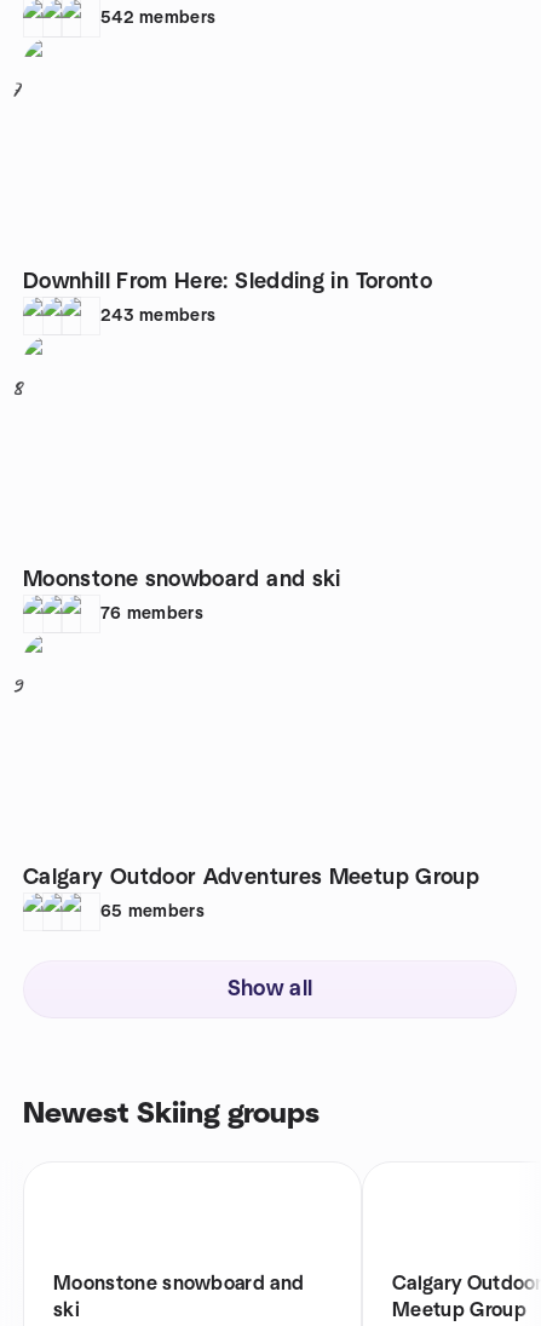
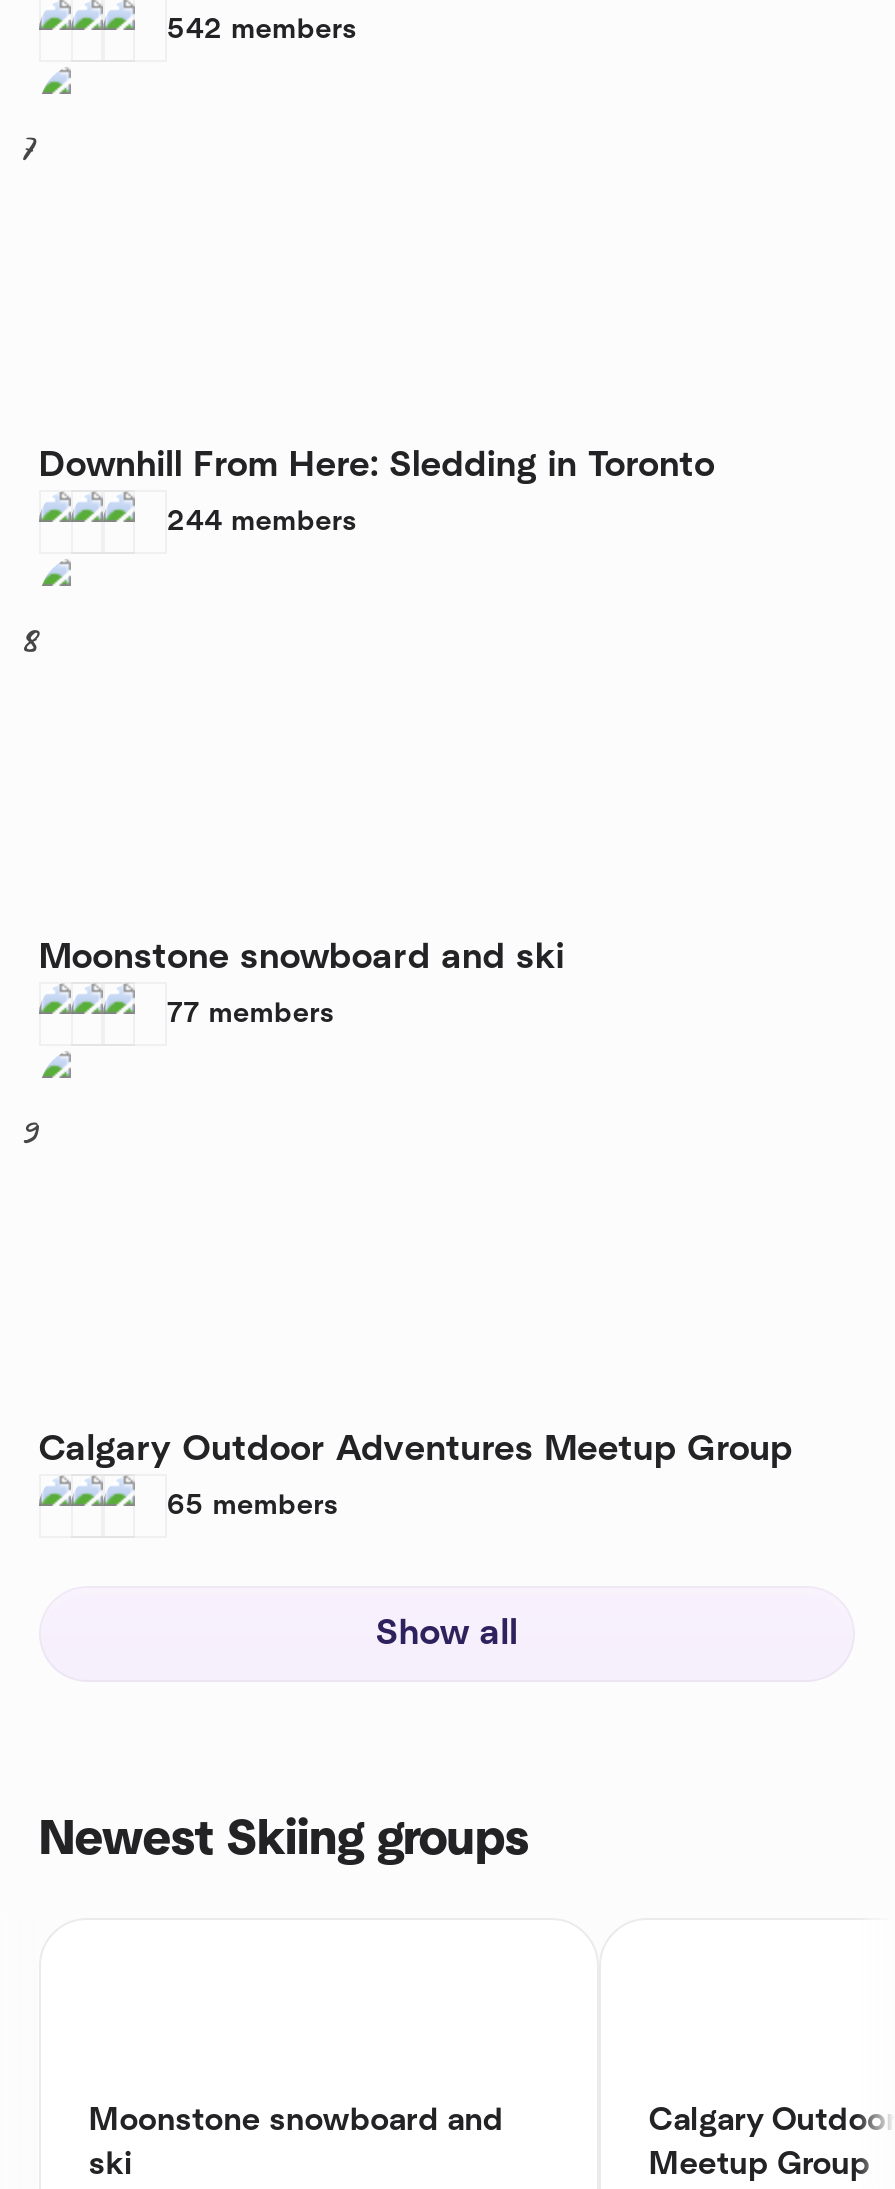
[100,308,216,325] 243 members -> [167,508,357,536] 244 members
[100,605,203,622] 76 members -> [167,1000,335,1028] 77 members

